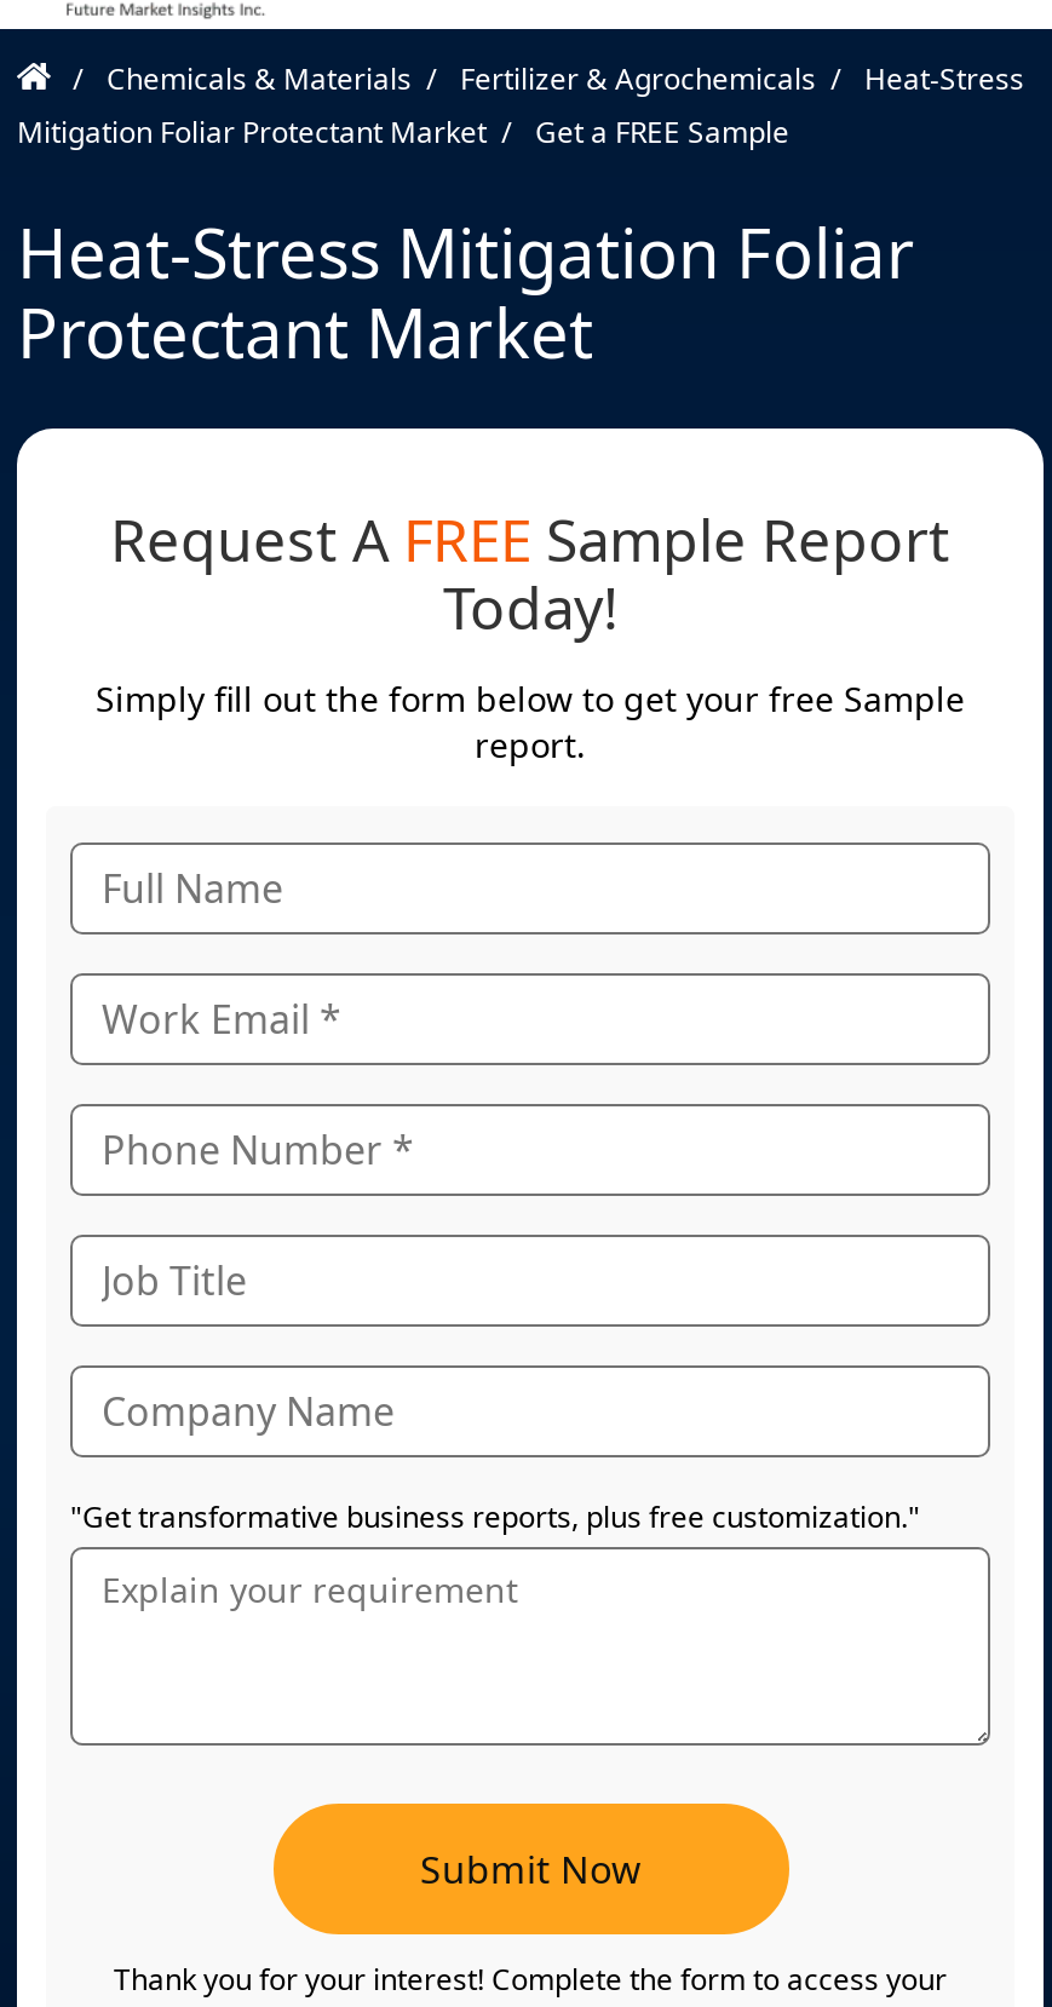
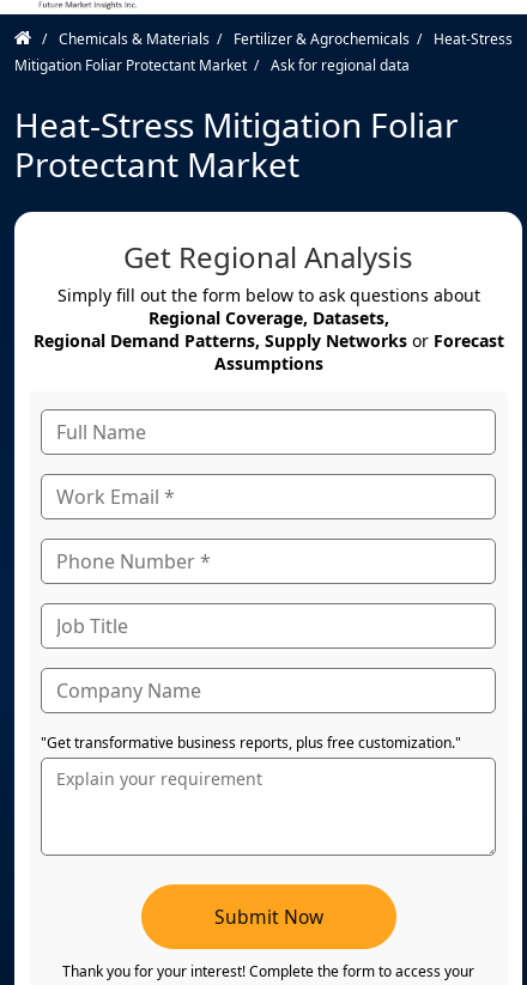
[535,111,789,153] Get a FREE Sample -> [271,55,410,75] Ask for regional data
[96,499,965,767] Request A FREE Sample Report | Today! | Simply fill out the form below to get your free Sample | report. -> [33,237,504,375] Get Regional Analysis | Simply fill out the form below to ask questions about | Regional Coverage, Datasets, | Regional Demand Patterns, Supply Networks or Forecast | Assumptions

